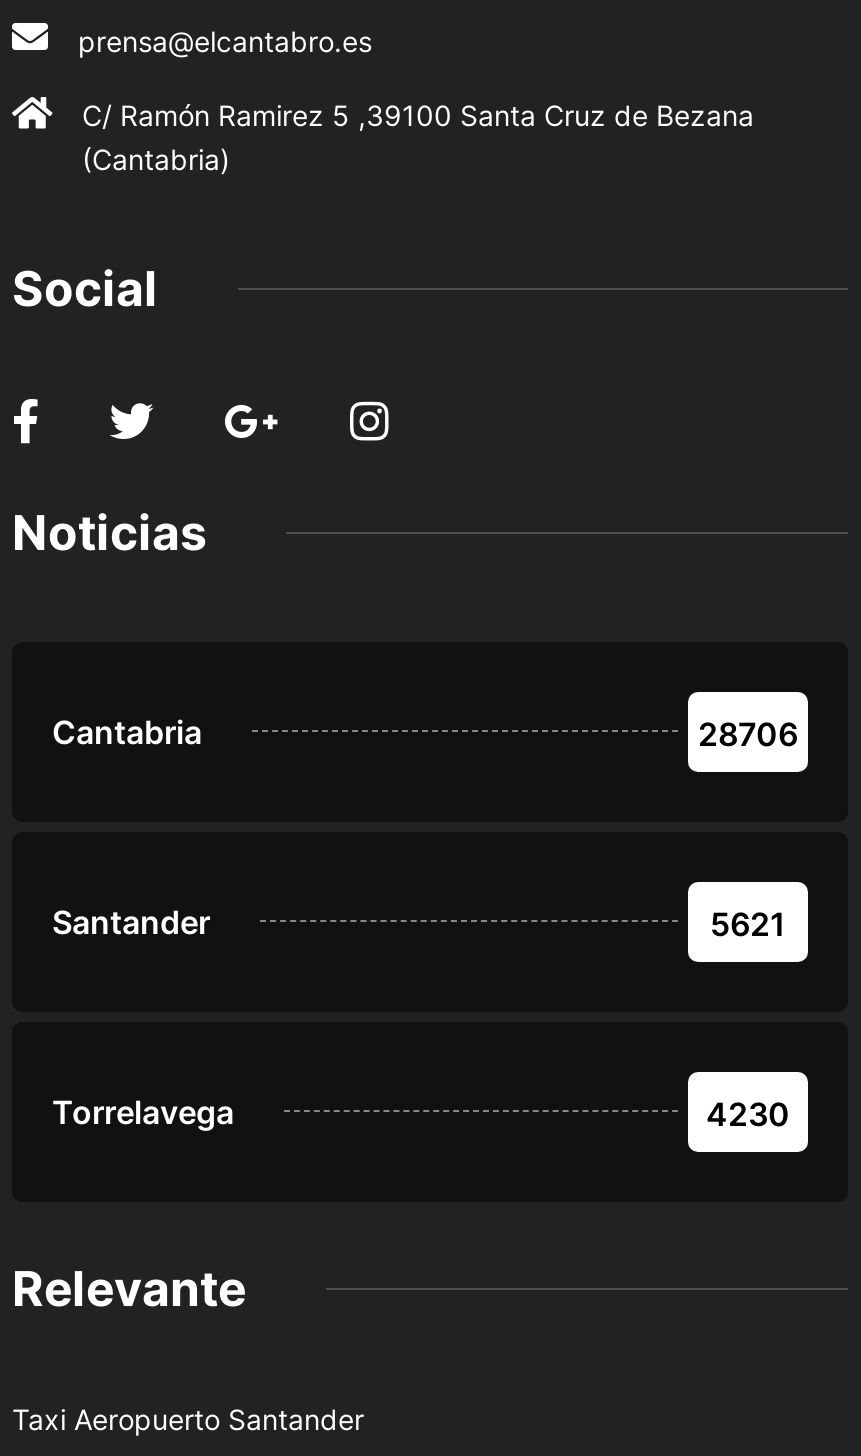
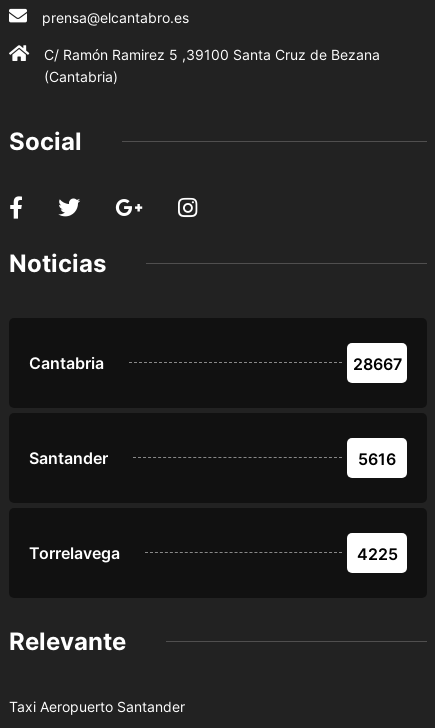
[698,714,798,754] 28706 -> [352,354,401,374] 28667
[710,904,786,944] 5621 -> [358,449,396,469] 5616
[706,1094,790,1134] 4230 -> [356,544,397,564] 4225

